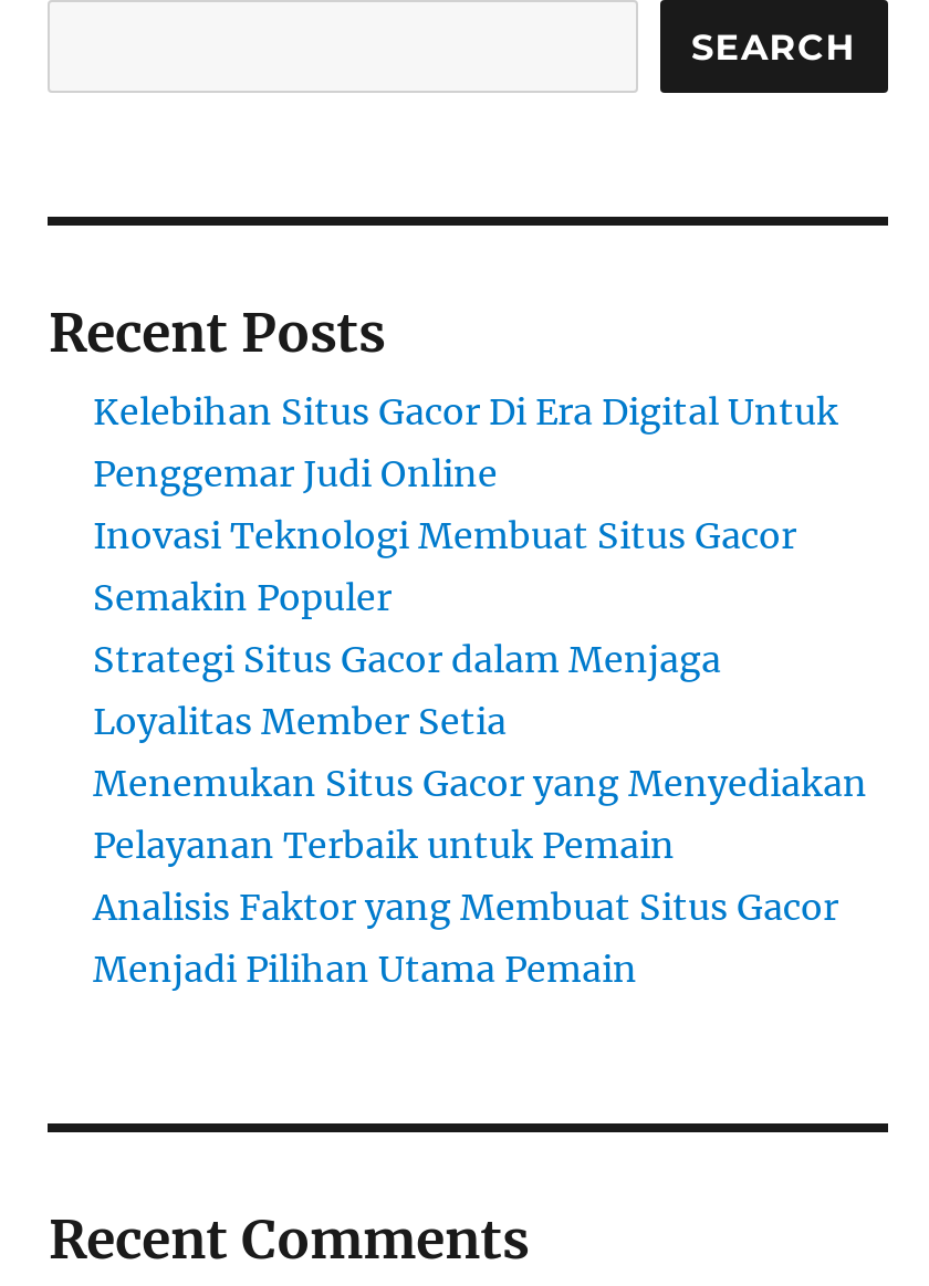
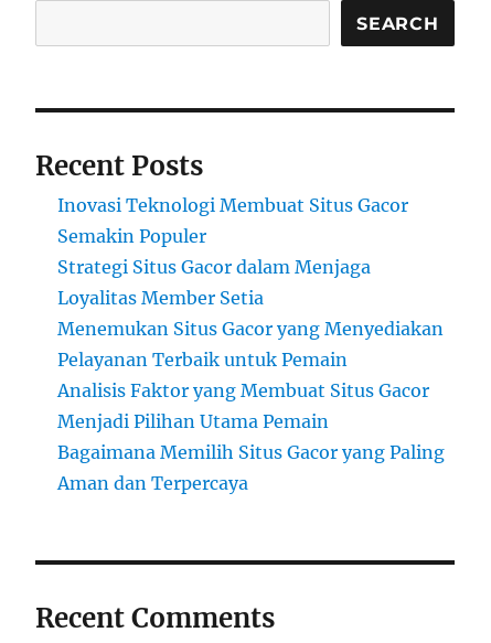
[93,389,838,496] Kelebihan Situs Gacor Di Era Digital Untuk | Penggemar Judi Online -> none
moved [93,513,867,991] -> [58,194,444,432]: Inovasi Teknologi Membuat Situs Gacor | Semakin Populer | Strategi Situs Gacor dalam Menjaga | Loyalitas Member Setia | Menemukan Situs Gacor yang Menyediakan | Pelayanan Terbaik untuk Pemain | Analisis Faktor yang Membuat Situs Gacor | Menjadi Pilihan Utama Pemain
none -> [58,441,445,494] Bagaimana Memilih Situs Gacor yang Paling | Aman dan Terpercaya

